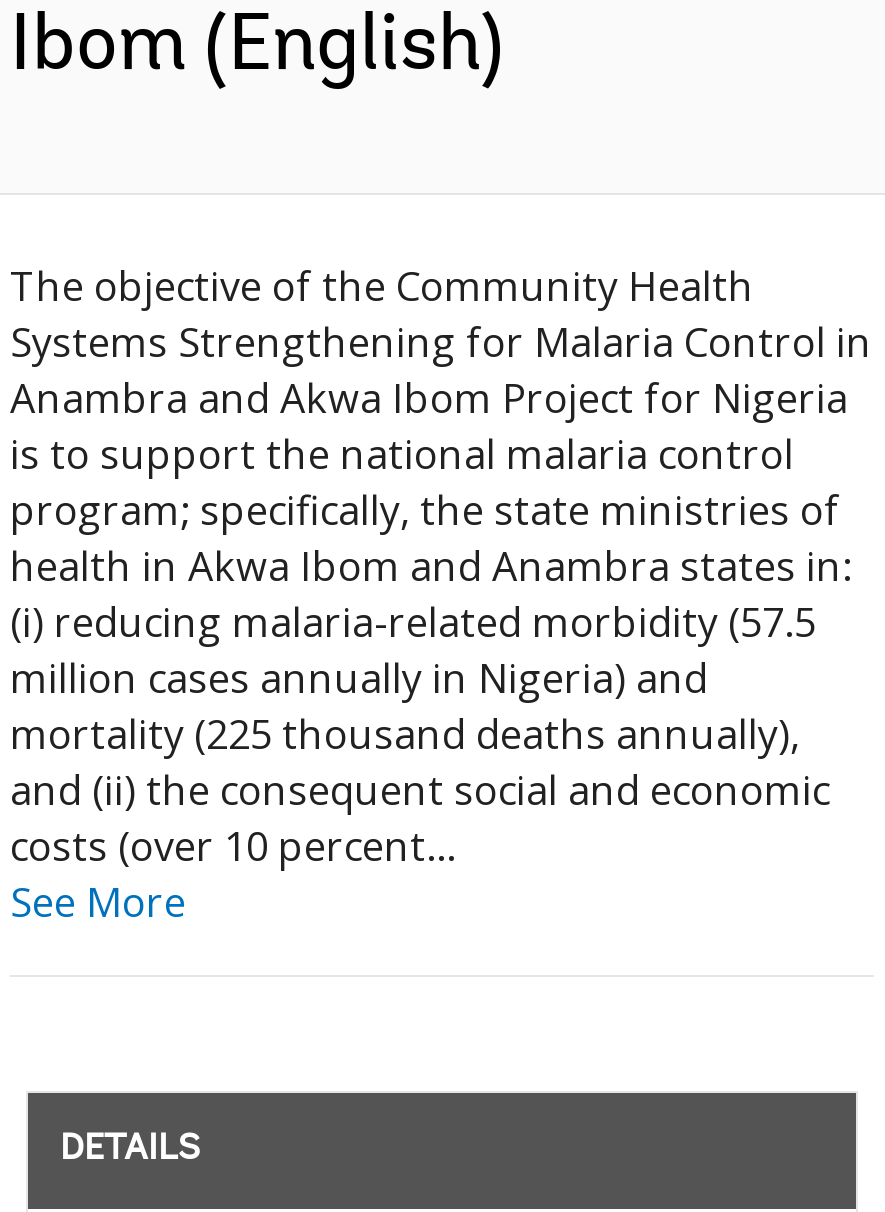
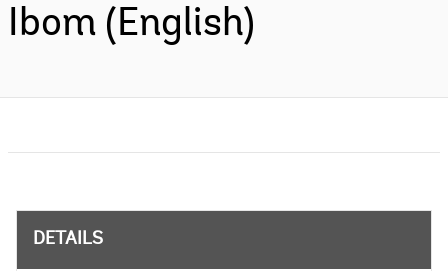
[10,259,872,929] The objective of the Community Health | Systems Strengthening for Malaria Control in | Anambra and Akwa Ibom Project for Nigeria | is to support the national malaria control | program; specifically, the state ministries of | health in Akwa Ibom and Anambra states in: | (i) reducing malaria-related morbidity (57.5 | million cases annually in Nigeria) and | mortality (225 thousand deaths annually), | and (ii) the consequent social and economic | costs (over 10 percent... | See More -> none

